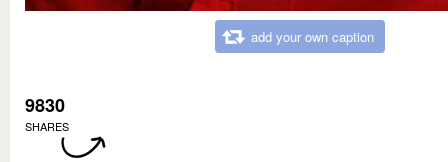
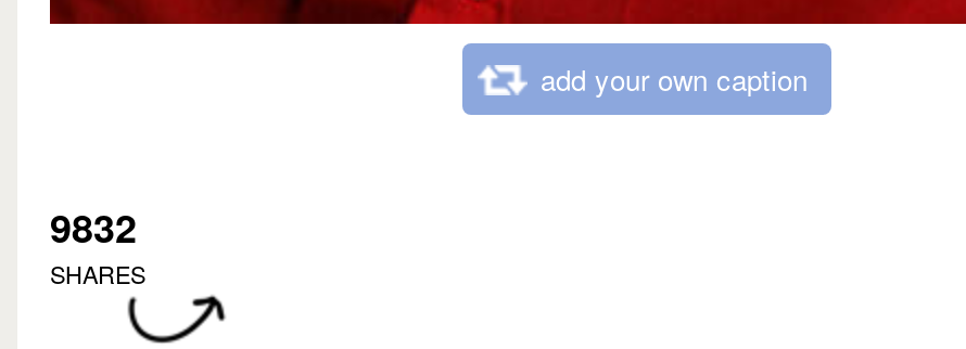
[25,92,65,118] 9830 -> [50,199,137,255] 9832

